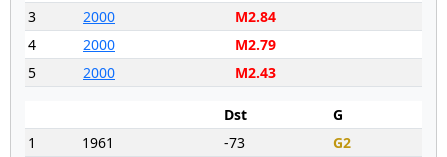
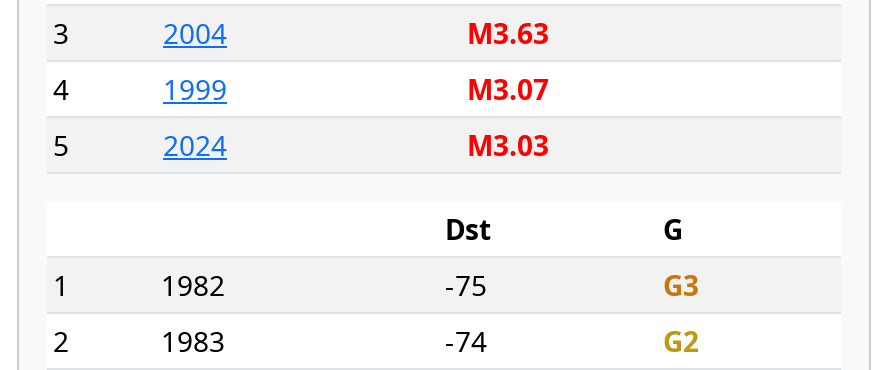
[83,6,276,25] 2000 | M2.84 -> [163,13,549,51] 2004 | M3.63
[83,34,276,53] 2000 | M2.79 -> [163,69,549,107] 1999 | M3.07
[83,62,276,81] 2000 | M2.43 -> [163,125,549,163] 2024 | M3.03
[82,132,245,151] 1961 | -73 -> [53,265,699,359] 1982 | -75 | G3 | 2 | 1983 | -74

